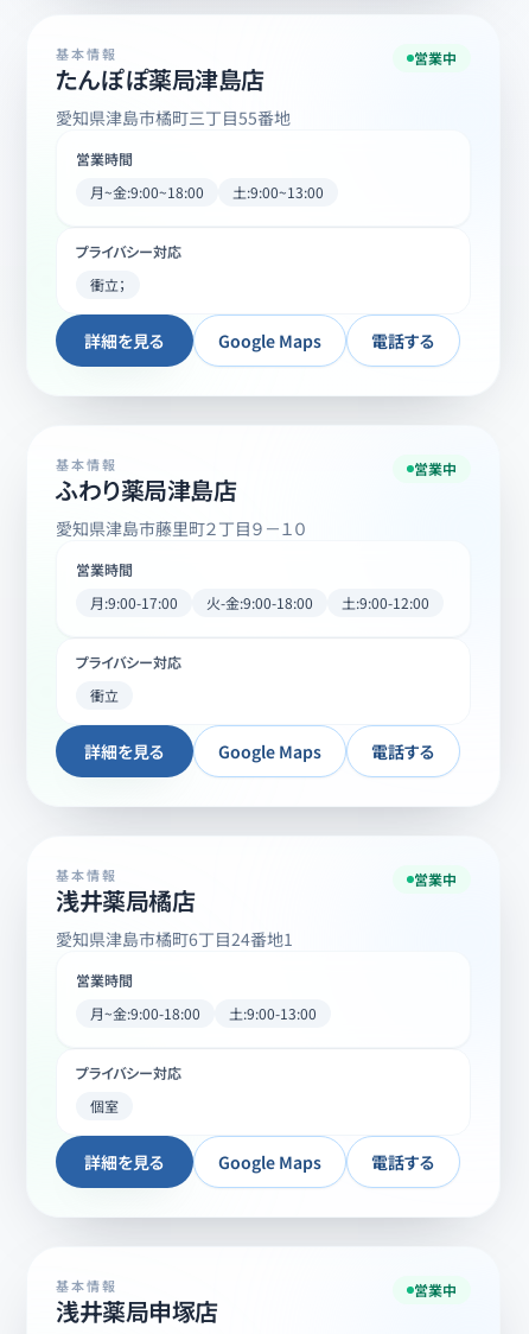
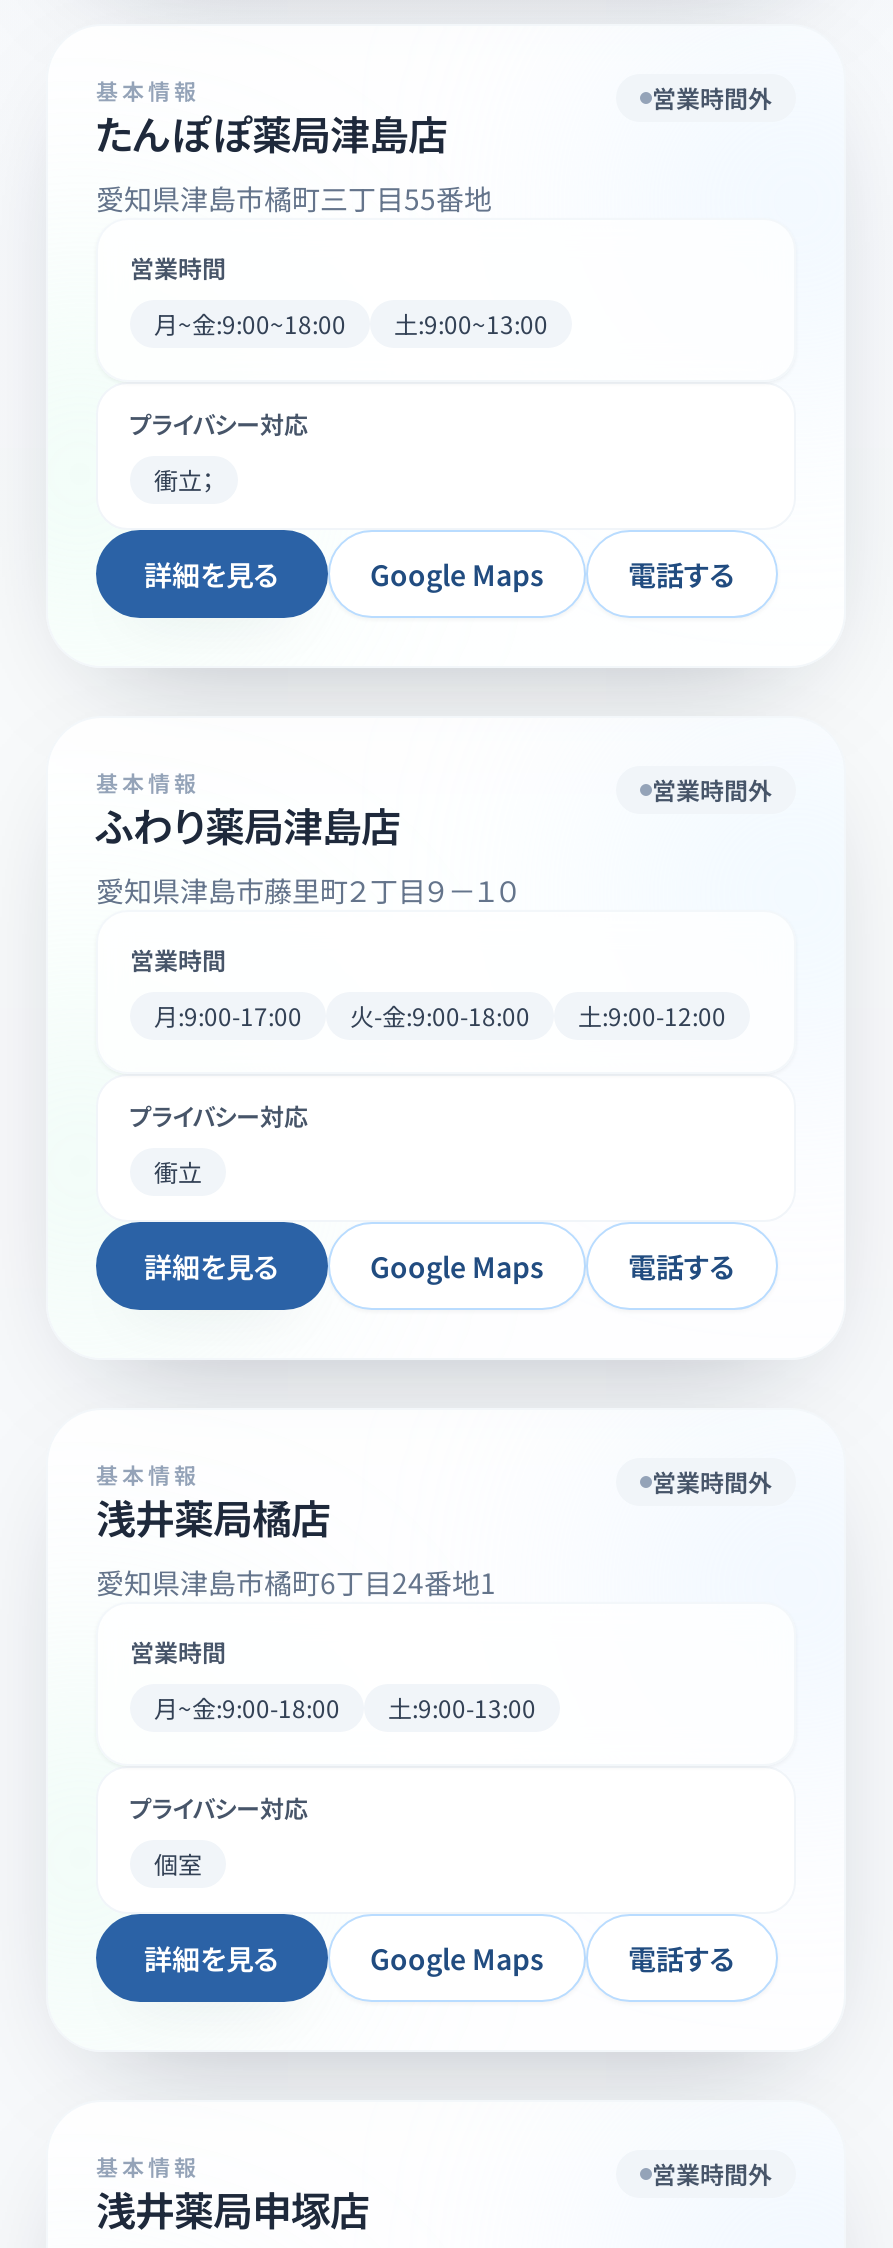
[414,47,457,68] 営業中 -> [652,80,772,114] 営業時間外
[414,458,457,478] 営業中 -> [652,772,772,806] 営業時間外
[414,869,457,889] 営業中 -> [652,1464,772,1498] 営業時間外
[414,1279,457,1300] 営業中 -> [652,2156,772,2190] 営業時間外

